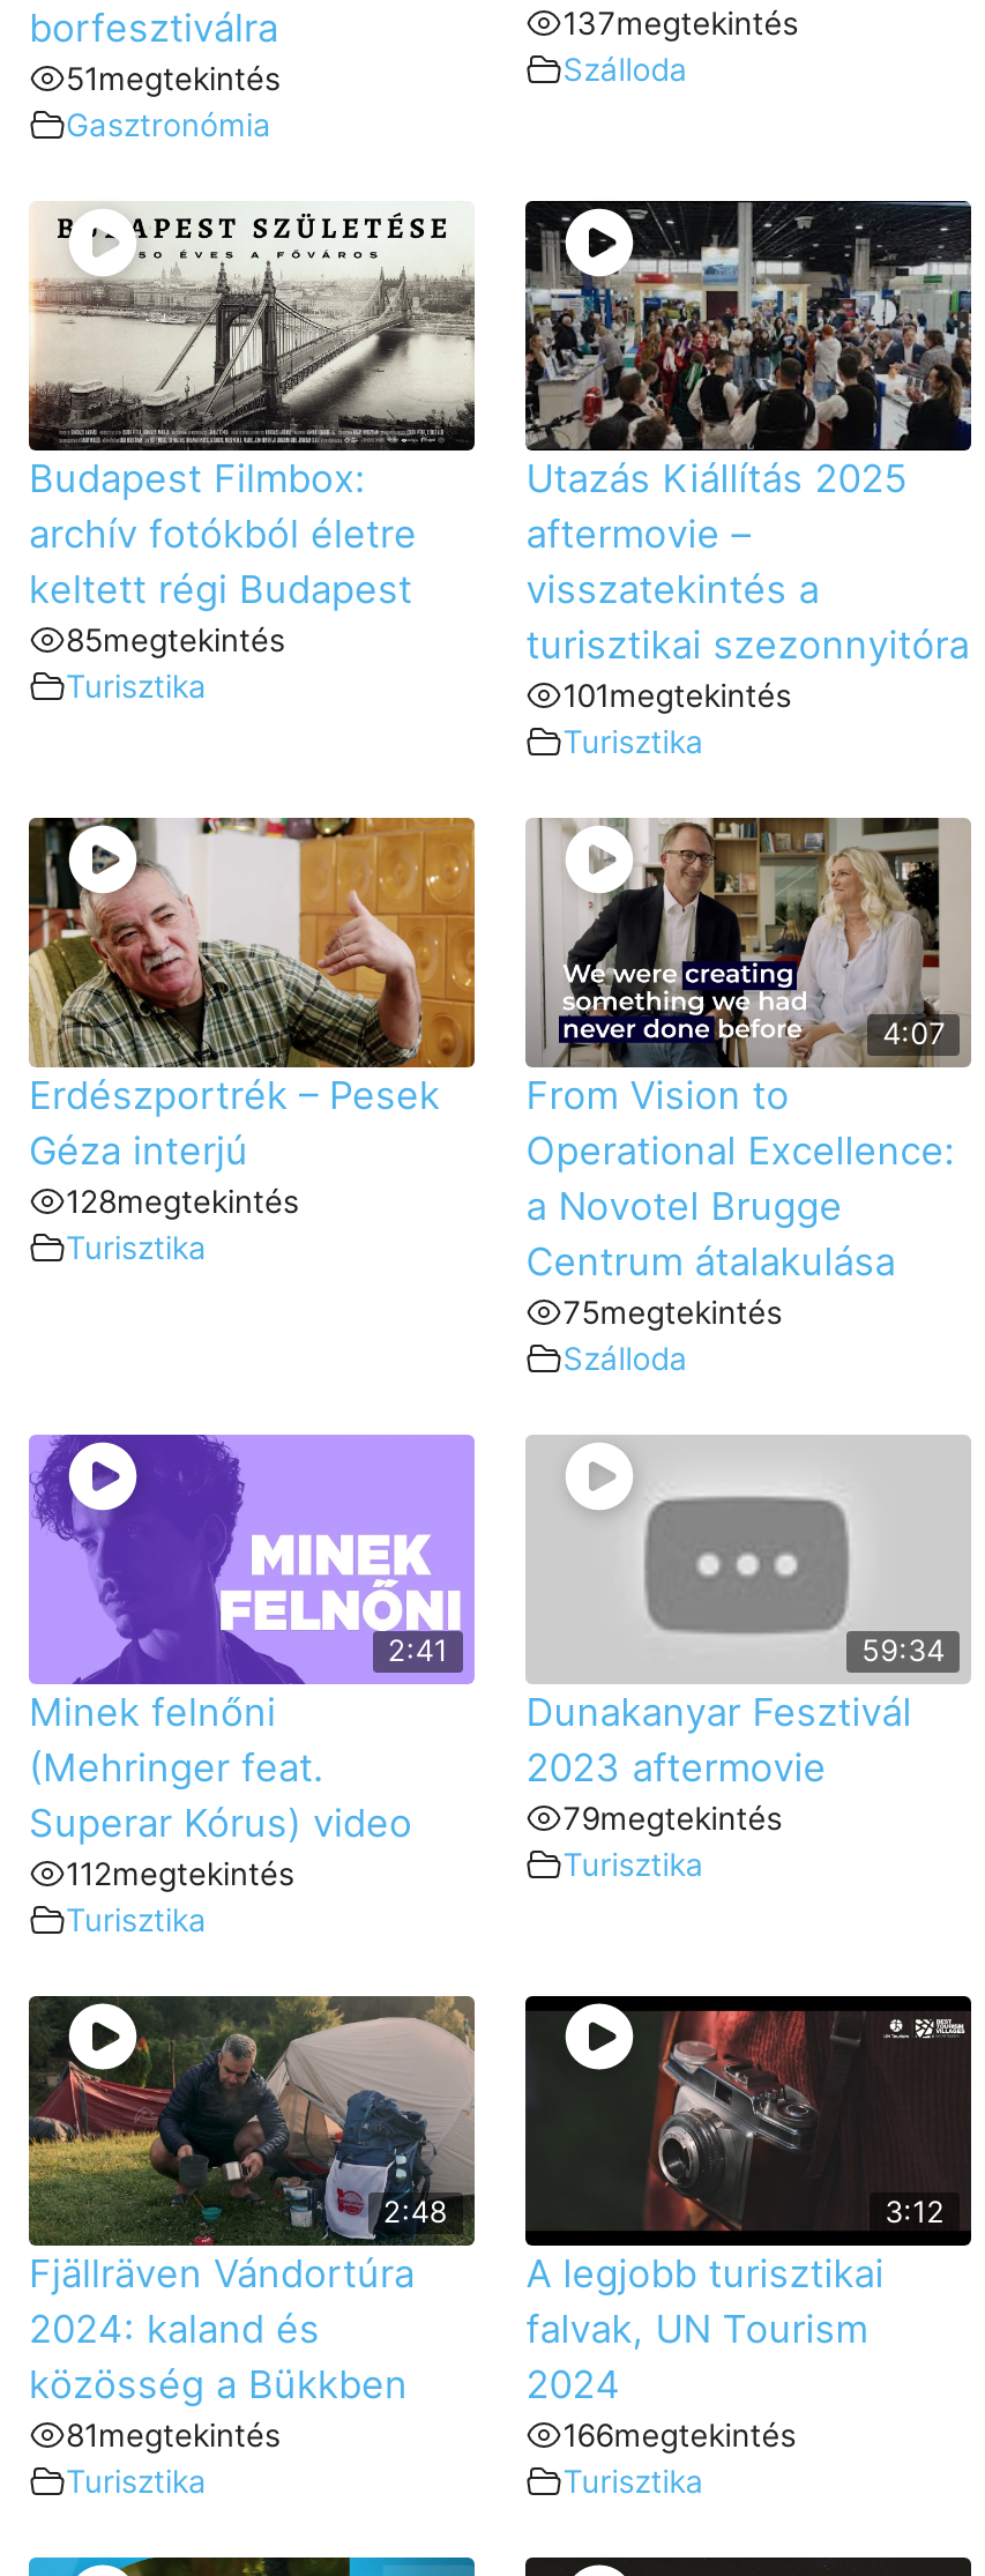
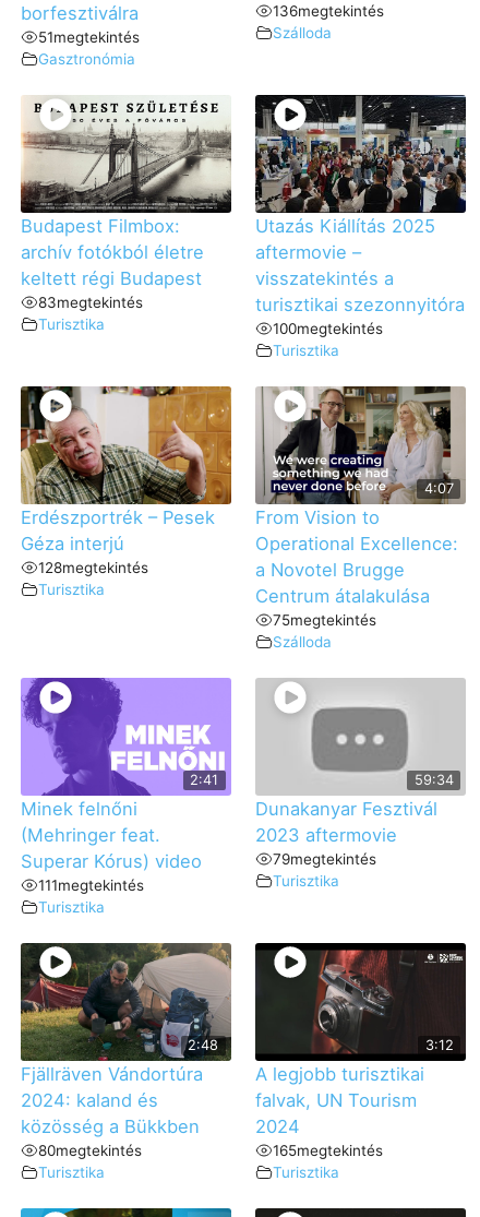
[563,6,798,43] 137megtekintés -> [273,3,384,20] 136megtekintés
[66,622,285,659] 85megtekintés -> [38,294,143,311] 83megtekintés
[563,678,791,715] 101megtekintés -> [273,320,383,338] 100megtekintés
[66,1856,294,1893] 112megtekintés -> [38,877,144,894] 111megtekintés
[66,2417,281,2454] 81megtekintés -> [38,1142,142,1159] 80megtekintés
[563,2417,796,2454] 166megtekintés -> [273,1142,383,1159] 165megtekintés

